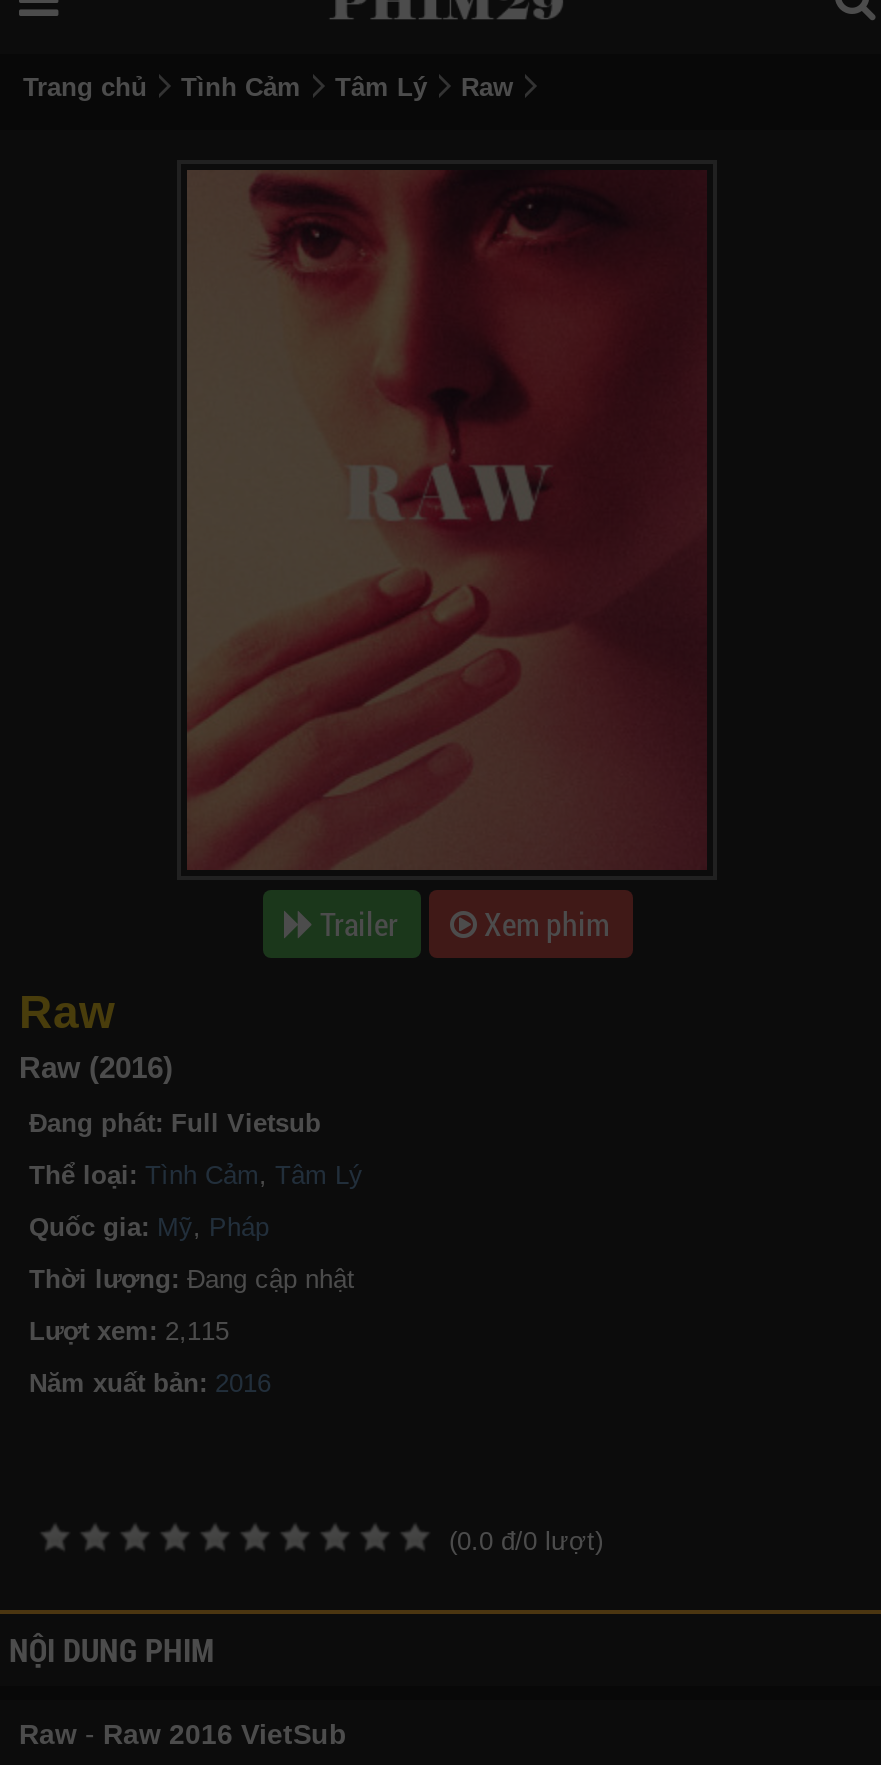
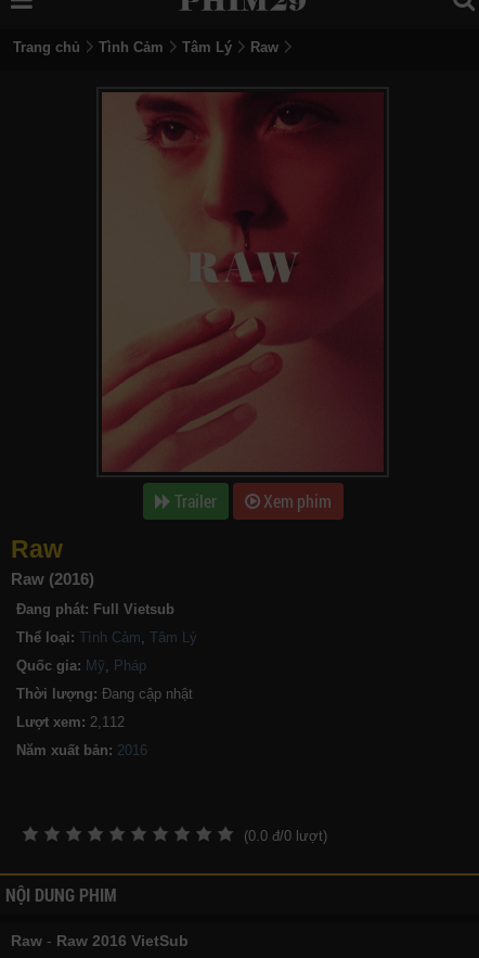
[29,1316,229,1346] Lượt xem: 2,115 -> [16,714,125,730] Lượt xem: 2,112

